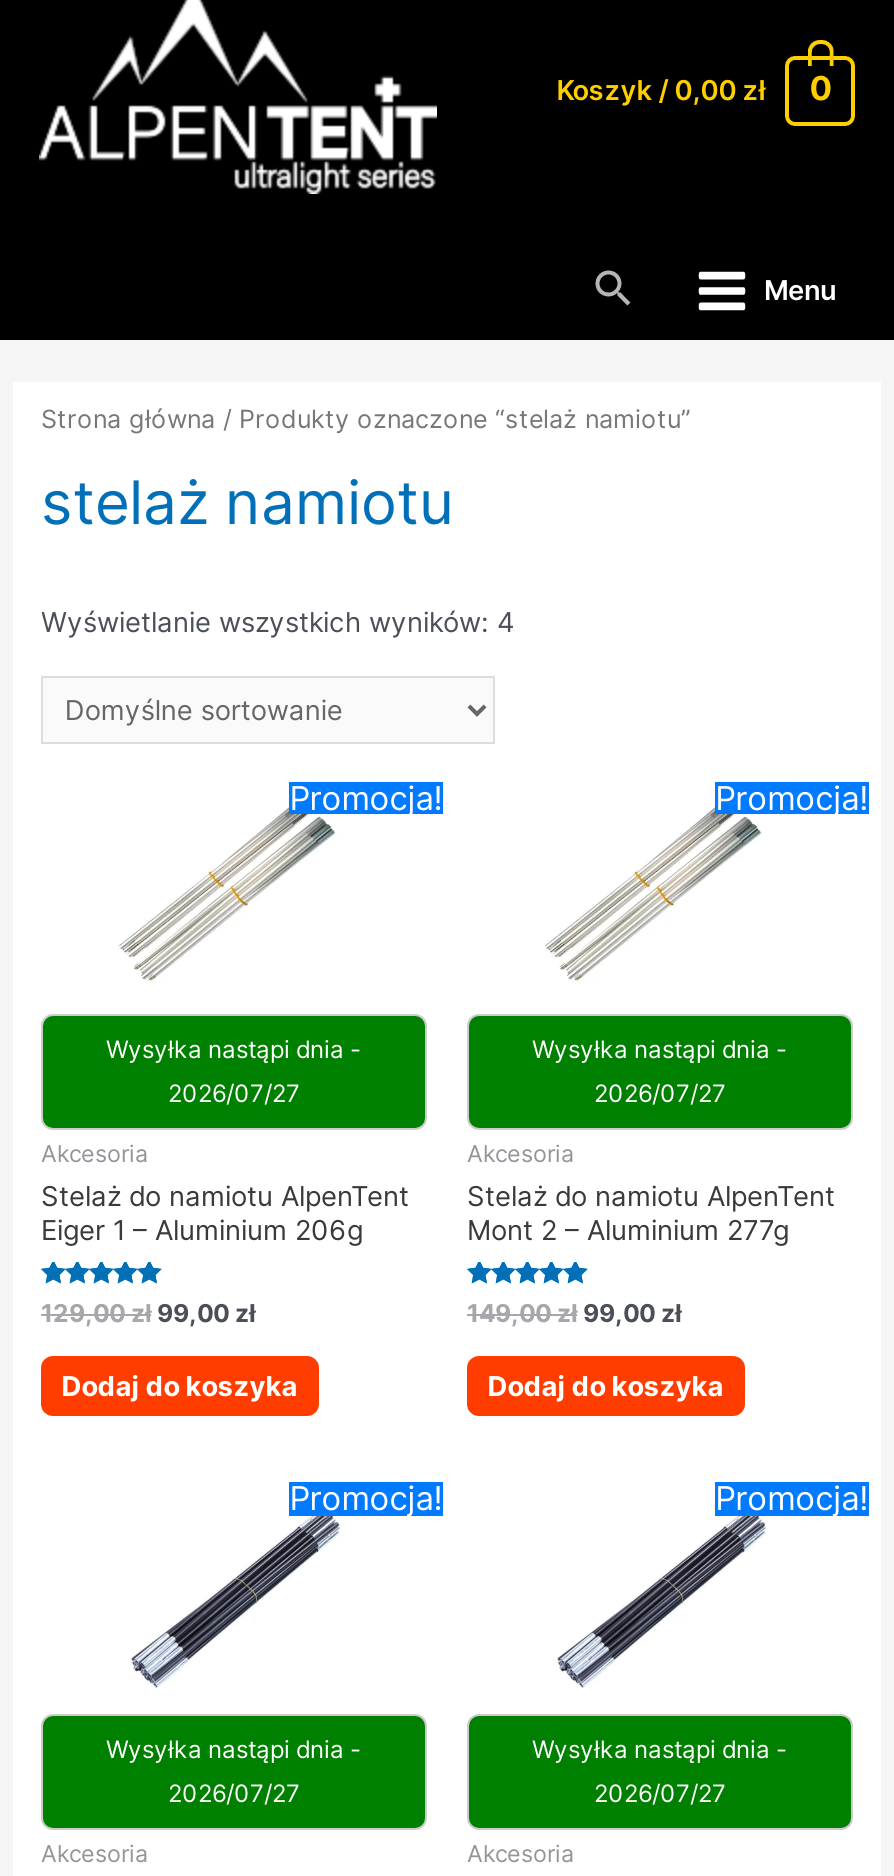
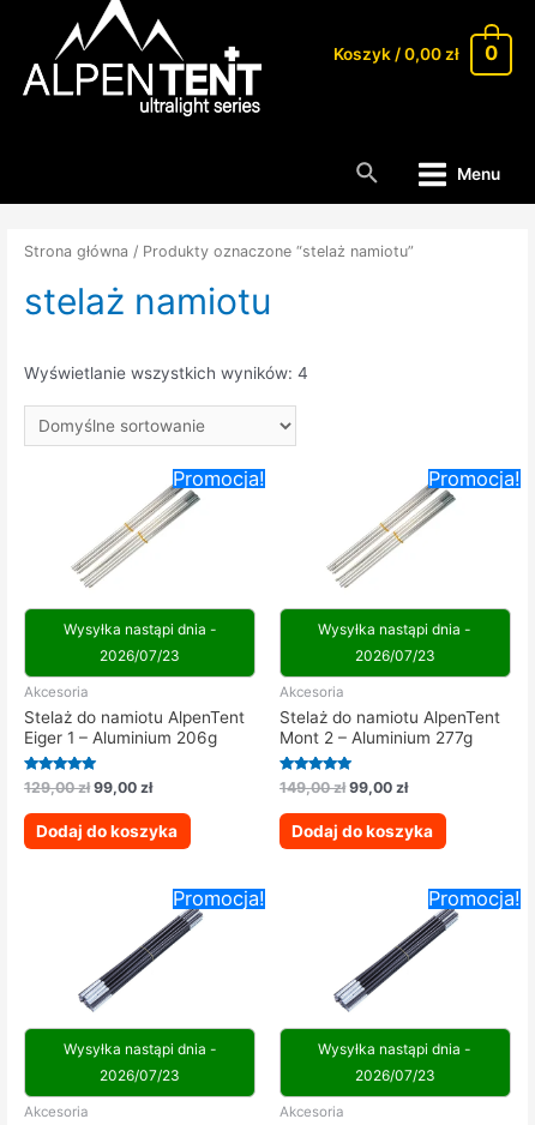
[168,1077,300,1107] 2026/07/27 -> [100,646,180,664] 2026/07/23
[594,1077,726,1107] 2026/07/27 -> [355,646,435,664] 2026/07/23
[168,1778,300,1808] 2026/07/27 -> [100,1066,180,1084] 2026/07/23
[594,1778,726,1808] 2026/07/27 -> [355,1066,435,1084] 2026/07/23

